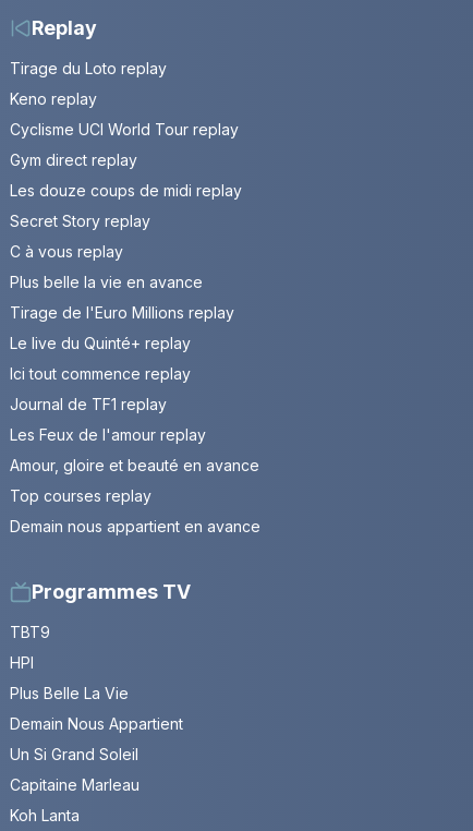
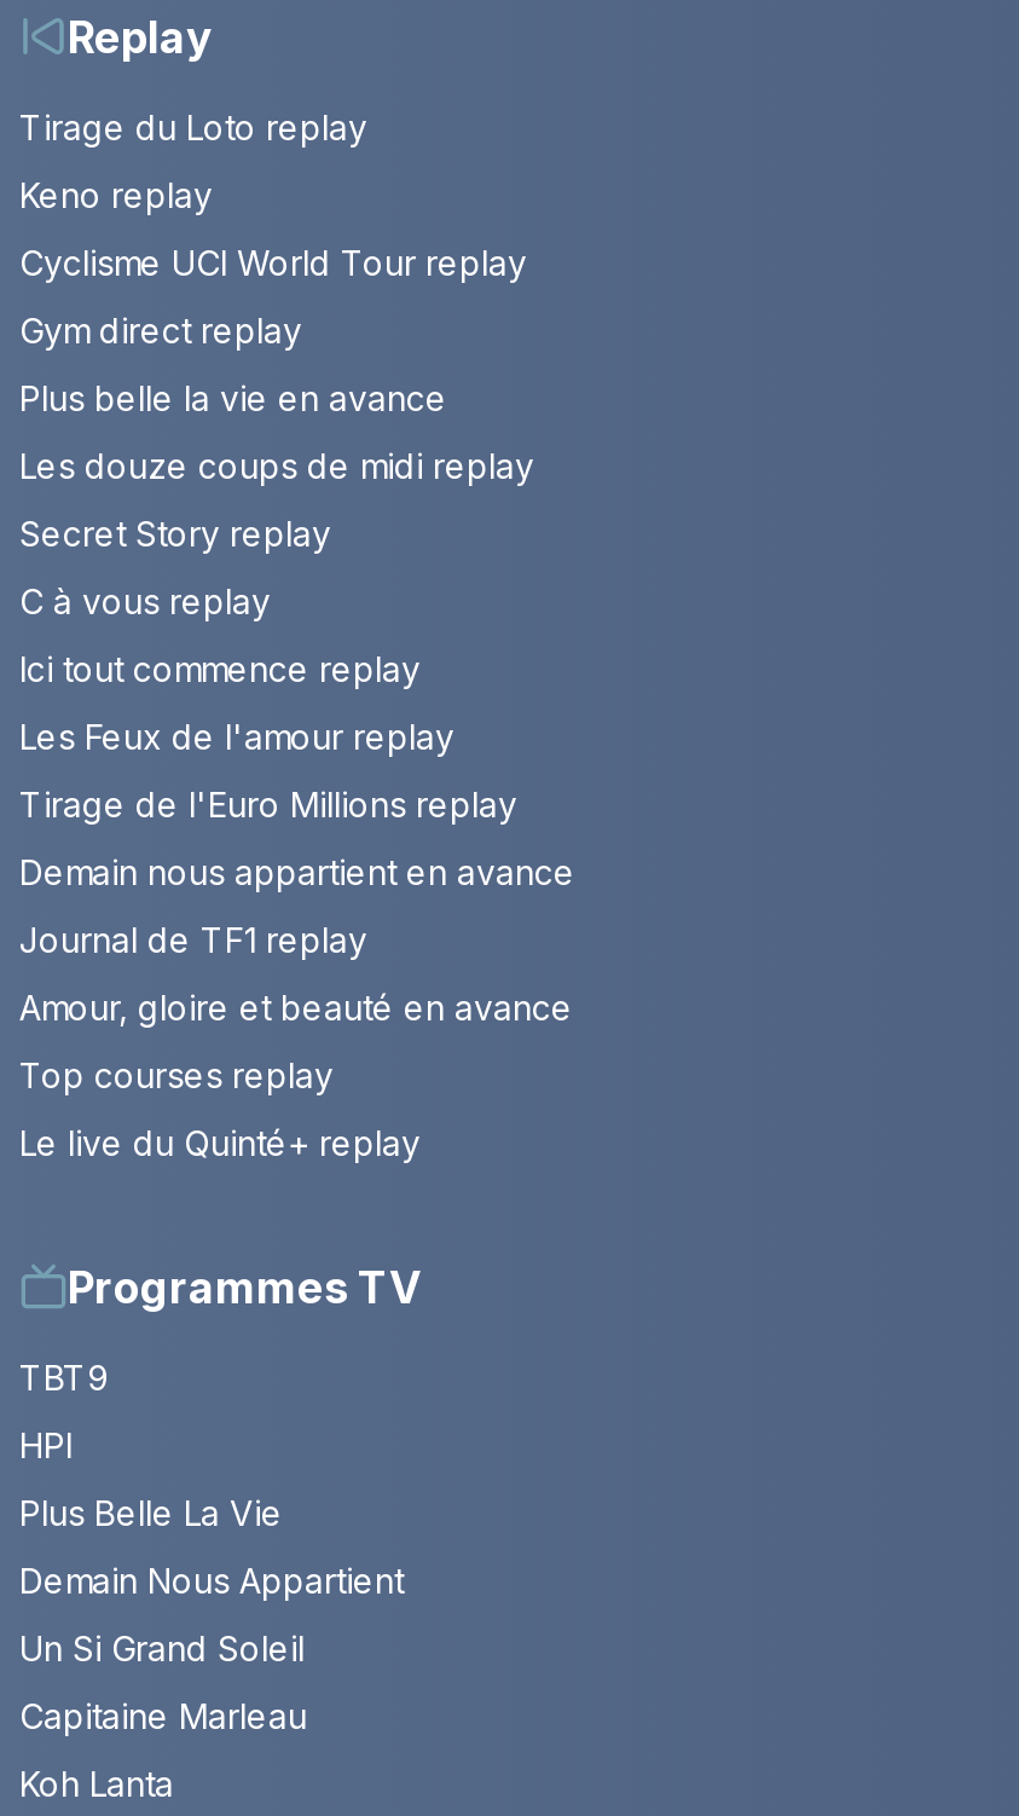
moved [10,181,242,261] -> [19,445,534,621]: Les douze coups de midi replay | Secret Story replay | C à vous replay
moved [10,273,203,292] -> [19,377,447,418]: Plus belle la vie en avance
moved [10,304,234,322] -> [19,783,517,824]: Tirage de l'Euro Millions replay
moved [10,334,191,353] -> [19,1122,421,1163]: Le live du Quinté+ replay
moved [10,365,191,383] -> [19,648,421,689]: Ici tout commence replay
moved [10,395,167,414] -> [19,919,367,960]: Journal de TF1 replay
moved [10,426,206,444] -> [19,716,455,757]: Les Feux de l'amour replay
moved [10,517,260,536] -> [19,851,575,892]: Demain nous appartient en avance

